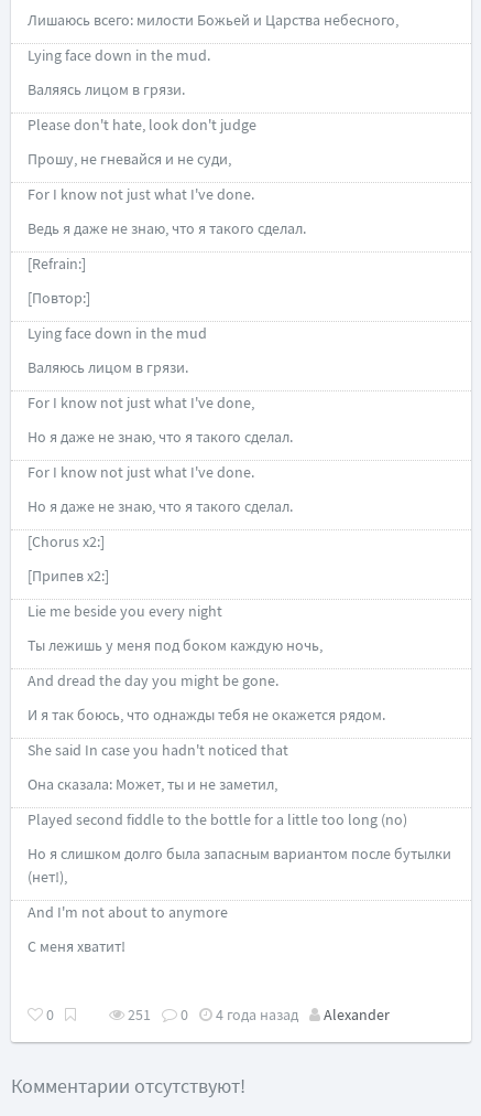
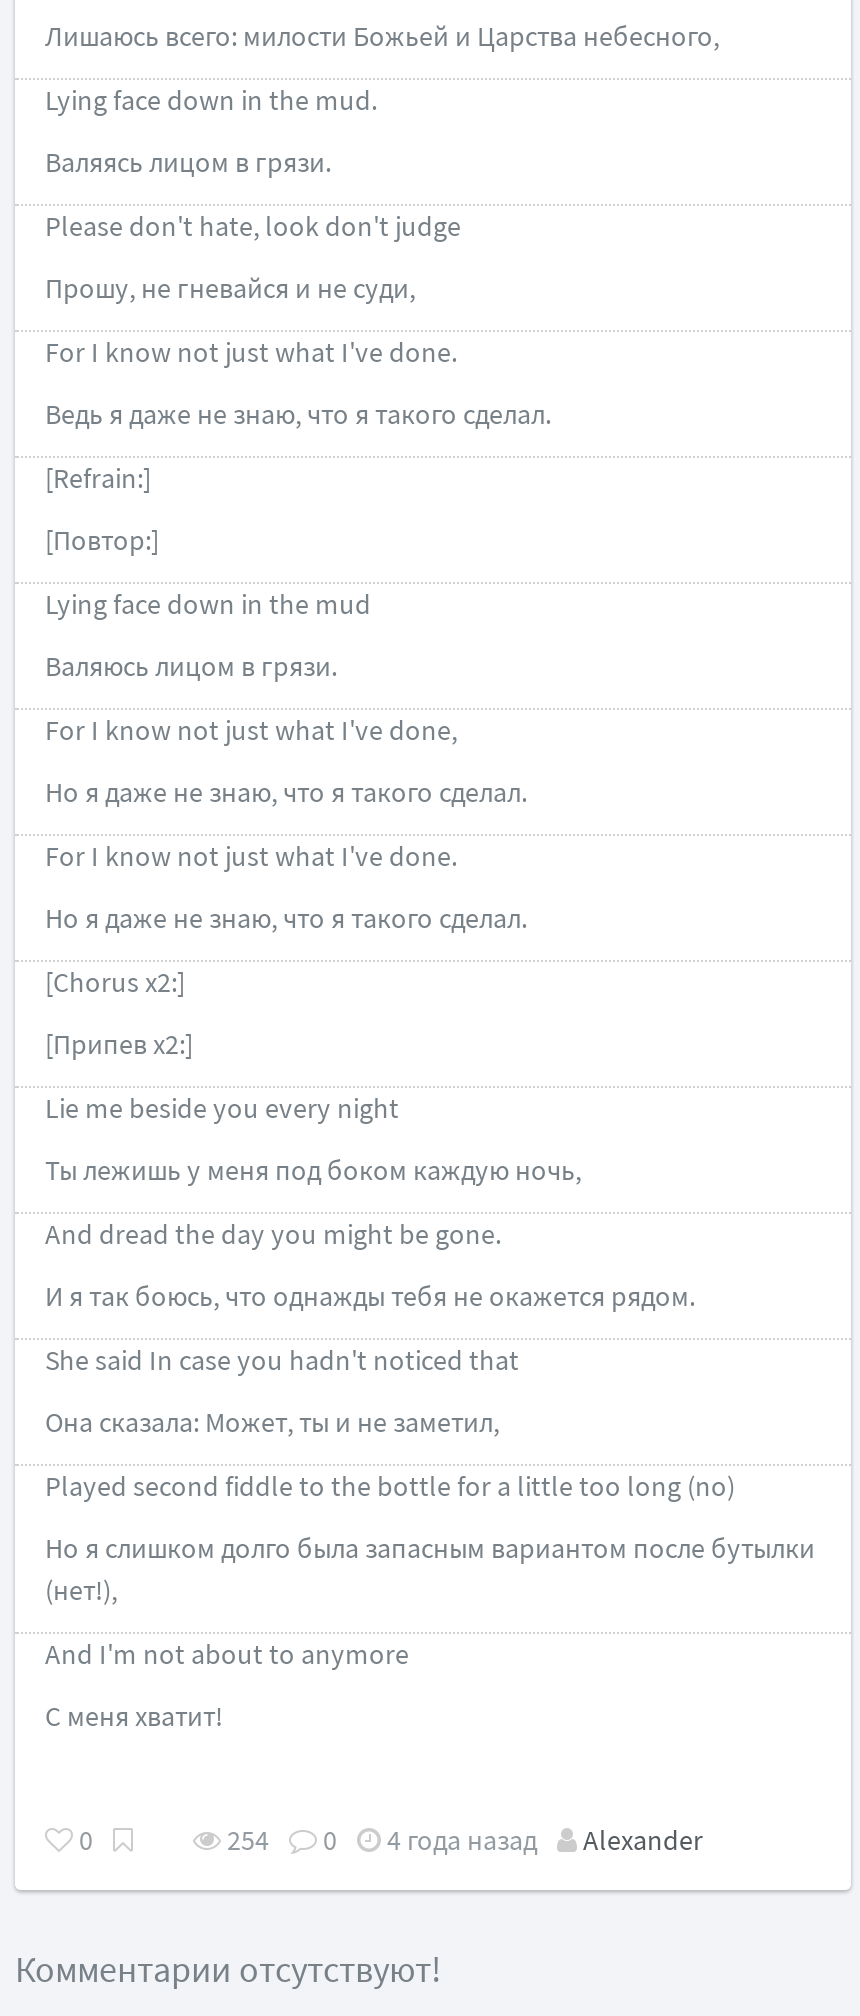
[128,1005,390,1024] 251 0 4 года назад Alexander -> [227,1822,703,1858] 254 0 4 года назад Alexander

